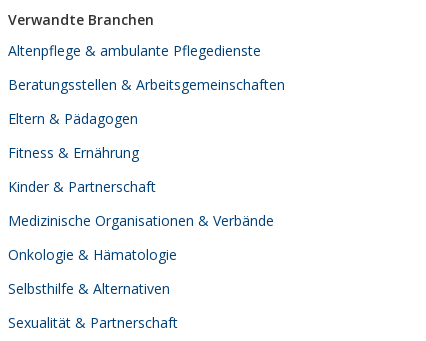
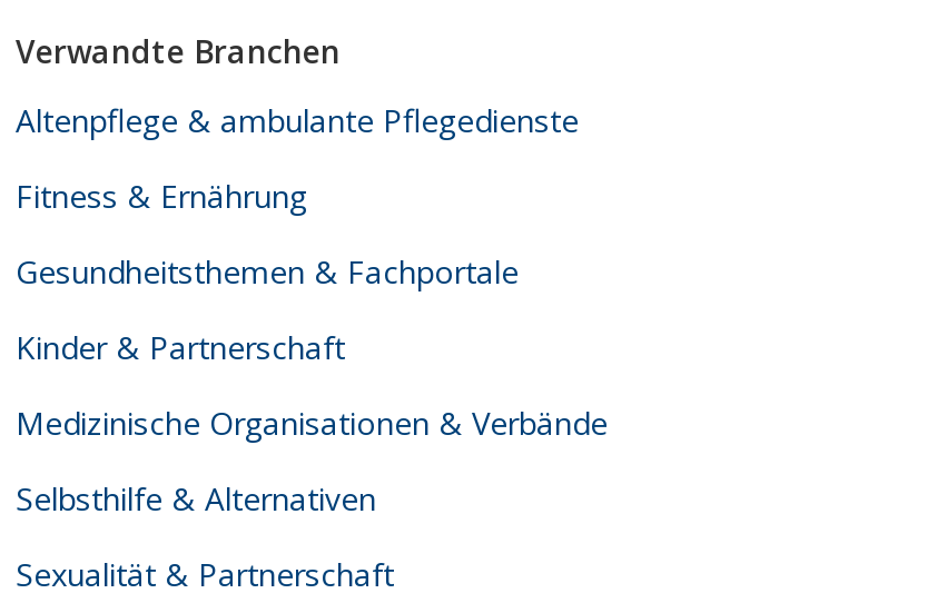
[8,75,285,128] Beratungsstellen & Arbeitsgemeinschaften | Eltern & Pädagogen -> none
none -> [16,250,519,292] Gesundheitsthemen & Fachportale
[8,245,177,264] Onkologie & Hämatologie -> none

